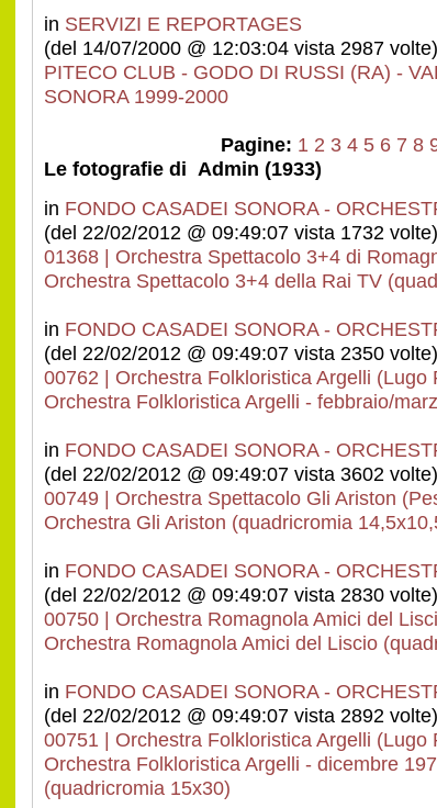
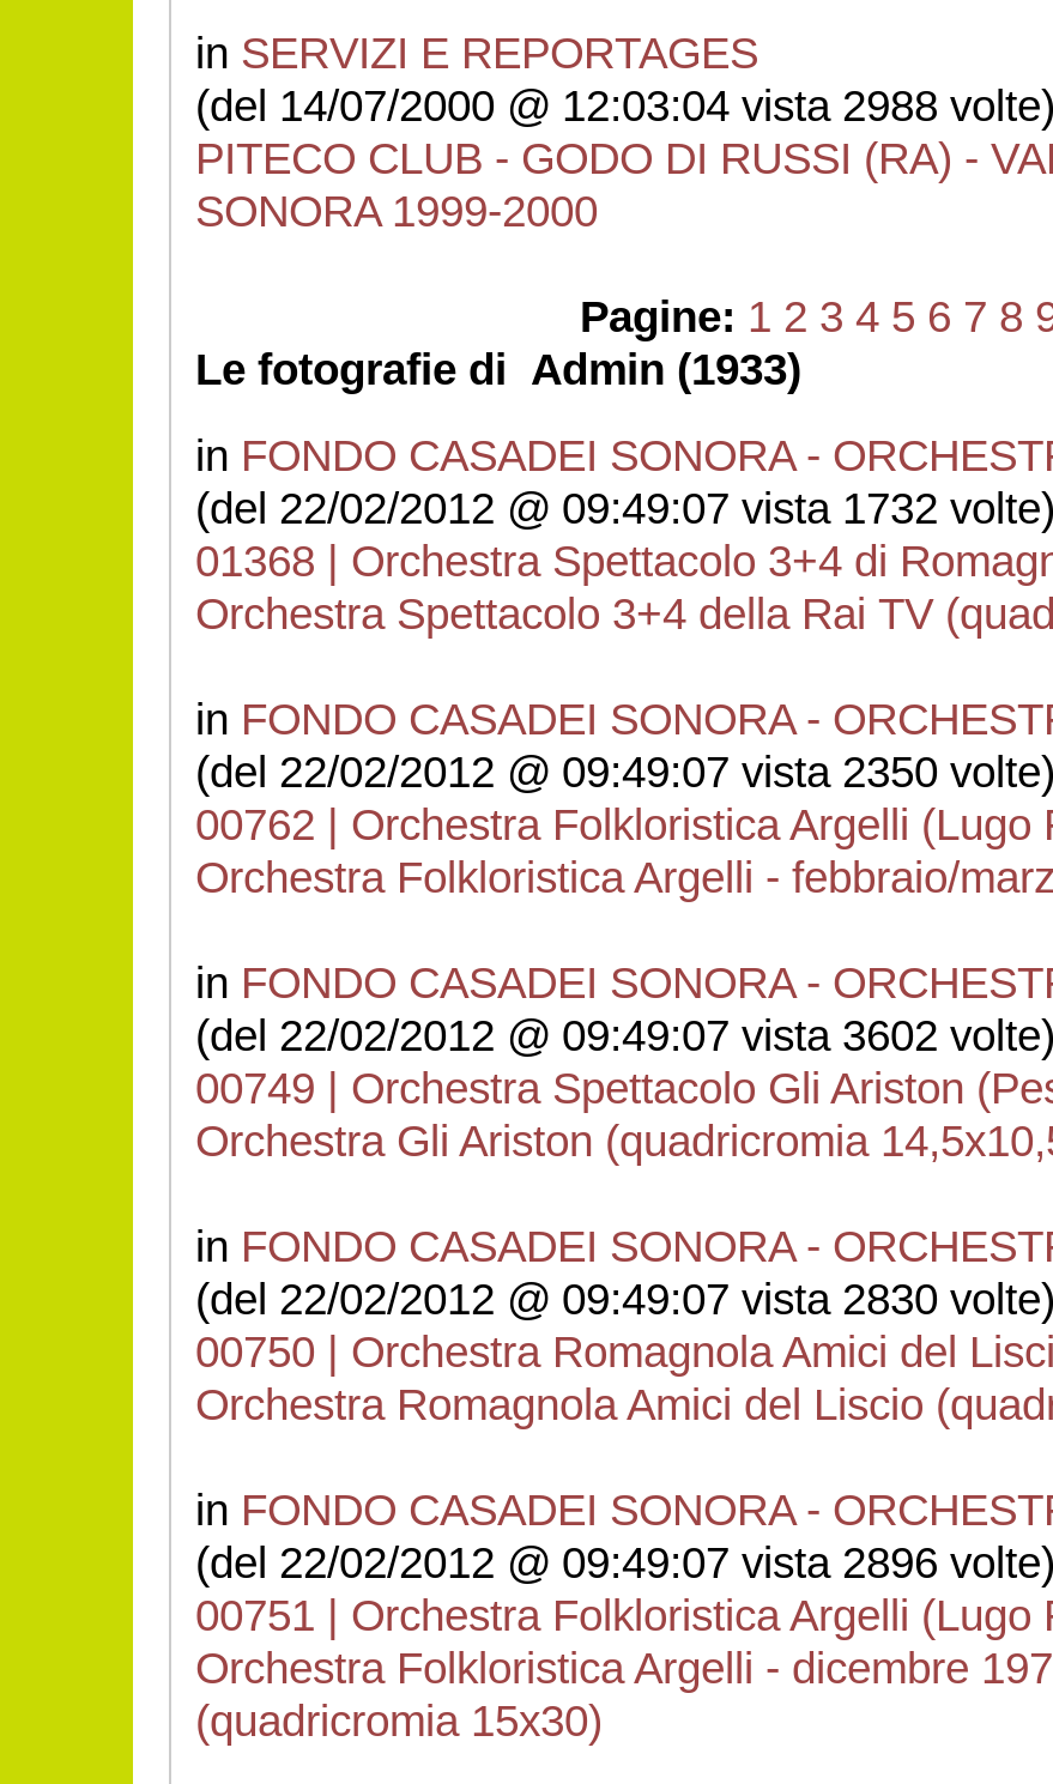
[44,37,437,60] (del 14/07/2000 @ 12:03:04 vista 2987 volte) -> [195,81,1053,131] (del 14/07/2000 @ 12:03:04 vista 2988 volte)
[44,703,437,726] (del 22/02/2012 @ 09:49:07 vista 2892 volte) -> [195,1536,1053,1587] (del 22/02/2012 @ 09:49:07 vista 2896 volte)

